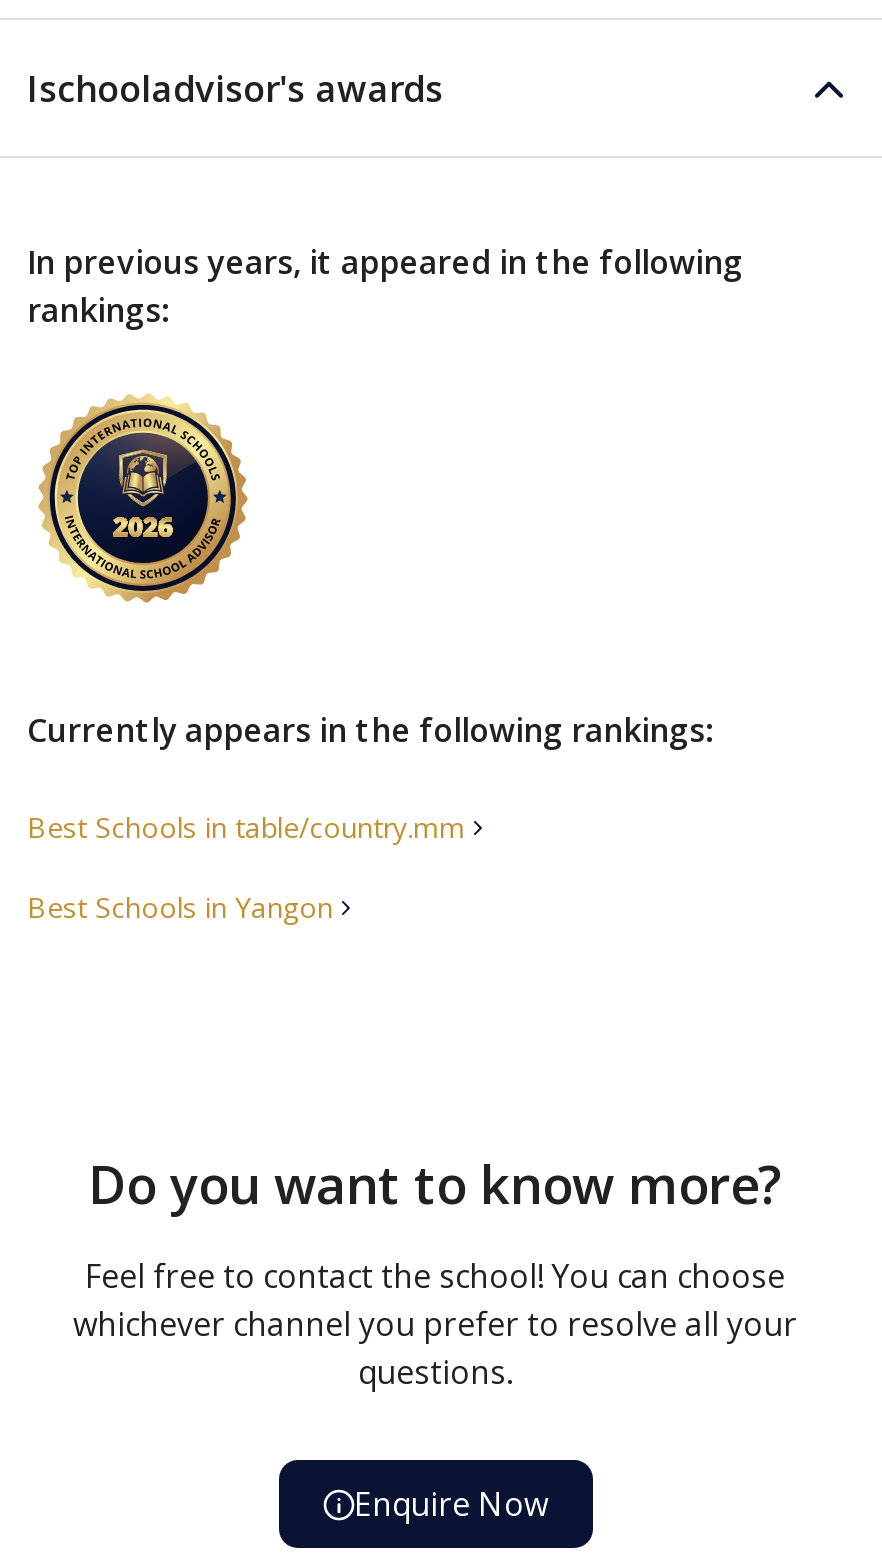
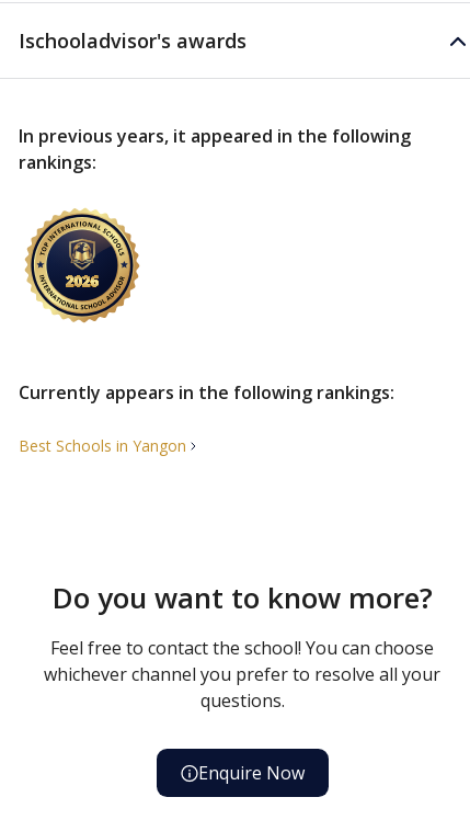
[27,808,465,846] Best Schools in table/country.mm -> none

